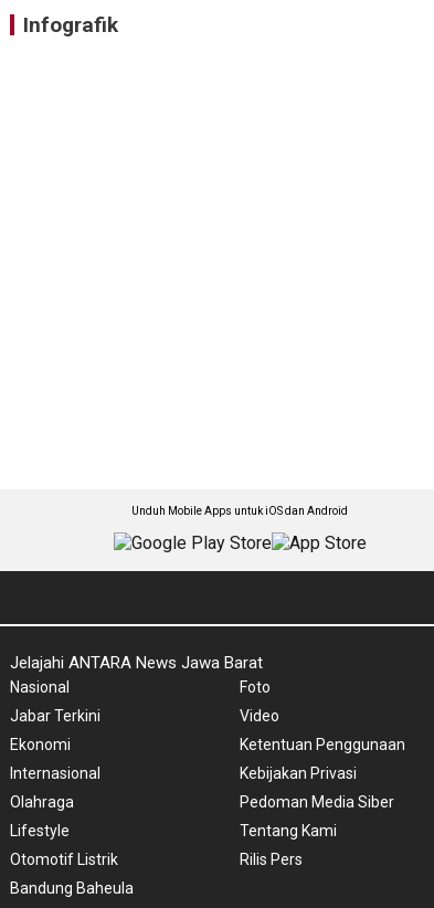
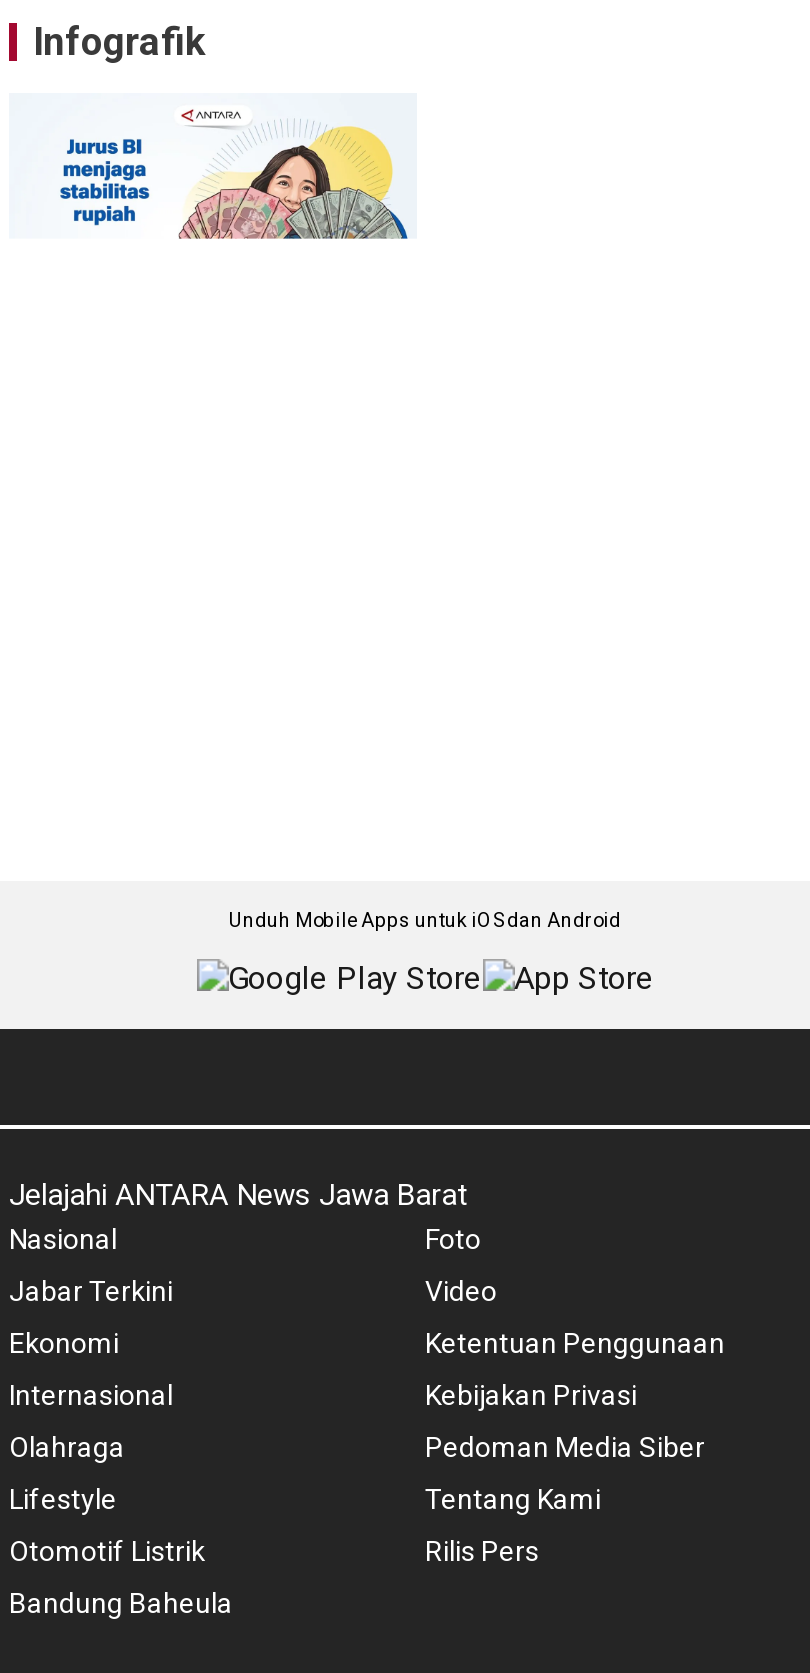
none -> [57,137,151,227] [image]
none -> [177,109,411,241] [image]

